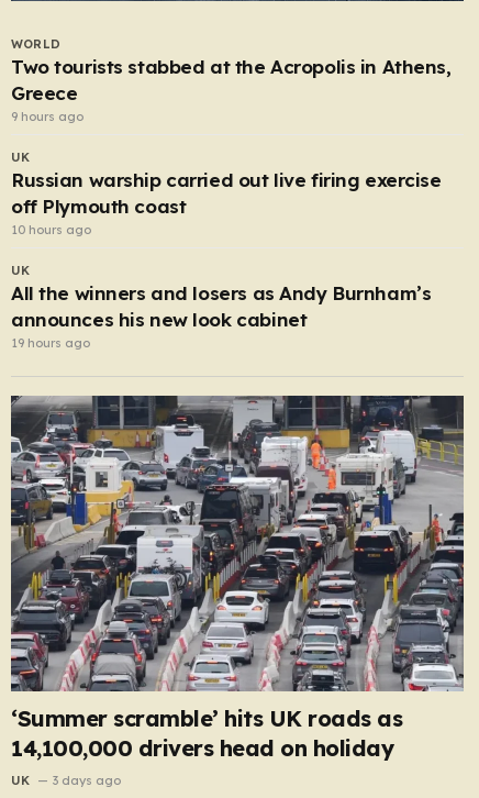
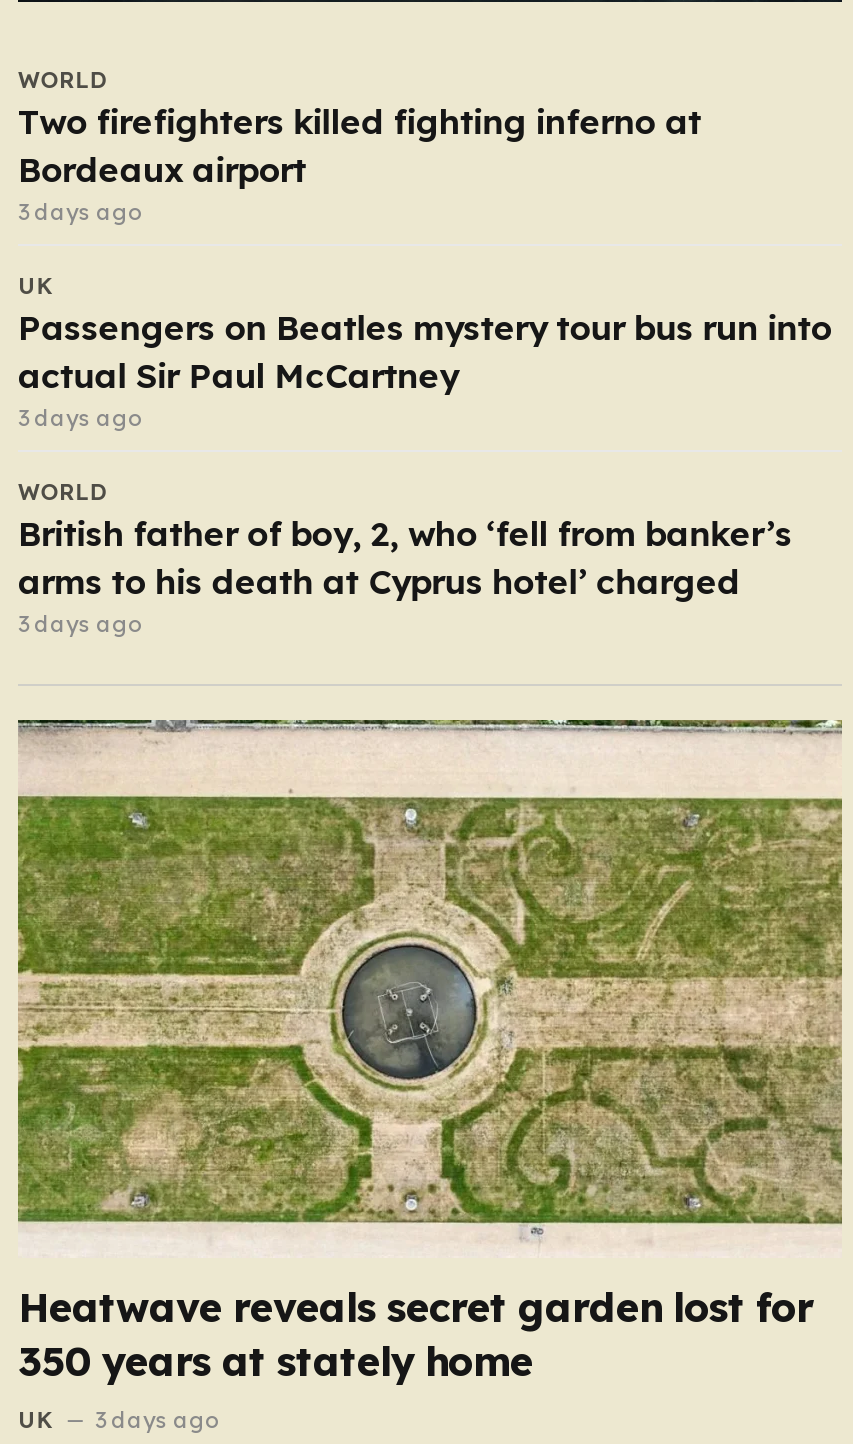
[11,55,451,124] Two tourists stabbed at the Acropolis in Athens, | Greece | 9 hours ago -> [18,100,701,226] Two firefighters killed fighting inferno at | Bordeaux airport | 3 days ago
[11,168,441,237] Russian warship carried out live firing exercise | off Plymouth coast | 10 hours ago -> [18,306,832,432] Passengers on Beatles mystery tour bus run into | actual Sir Paul McCartney | 3 days ago
[11,262,431,350] UK | All the winners and losers as Andy Burnham’s | announces his new look cabinet | 19 hours ago -> [18,478,792,638] WORLD | British father of boy, 2, who ‘fell from banker’s | arms to his death at Cyprus hotel’ charged | 3 days ago
[10,395,465,762] [image] | ‘Summer scramble’ hits UK roads as | 14,100,000 drivers head on holiday -> [16,718,844,1386] [image] | Heatwave reveals secret garden lost for | 350 years at stately home

